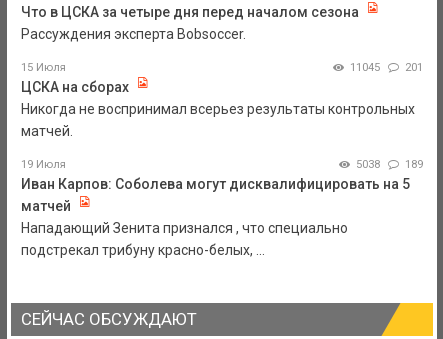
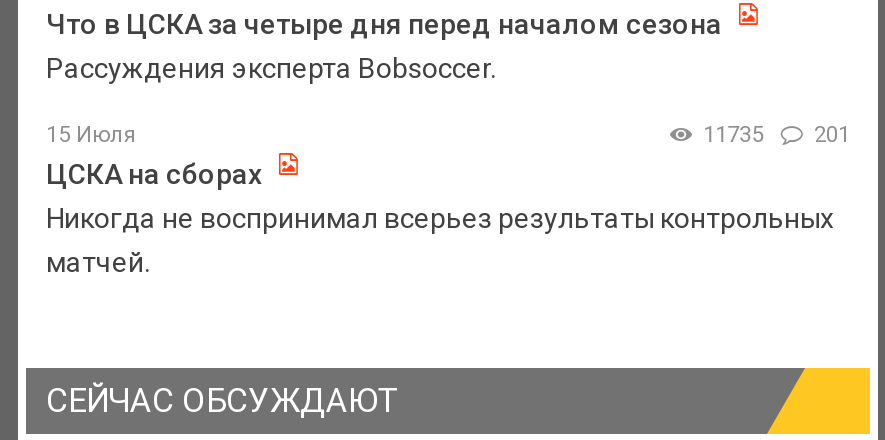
[350,61,423,74] 11045 201 -> [703,121,850,147] 11735 201
[21,158,423,258] 19 Июля | 5038 | 189 | Иван Карпов: Соболева могут дисквалифицировать на 5 | матчей | Нападающий Зенита признался , что специально | подстрекал трибуну красно-белых, ... -> none

